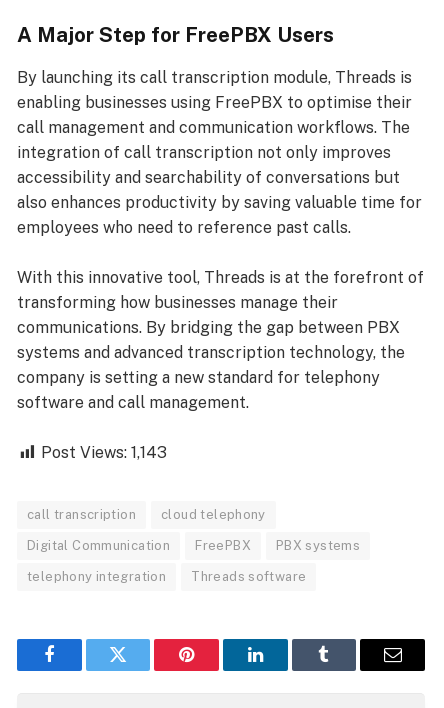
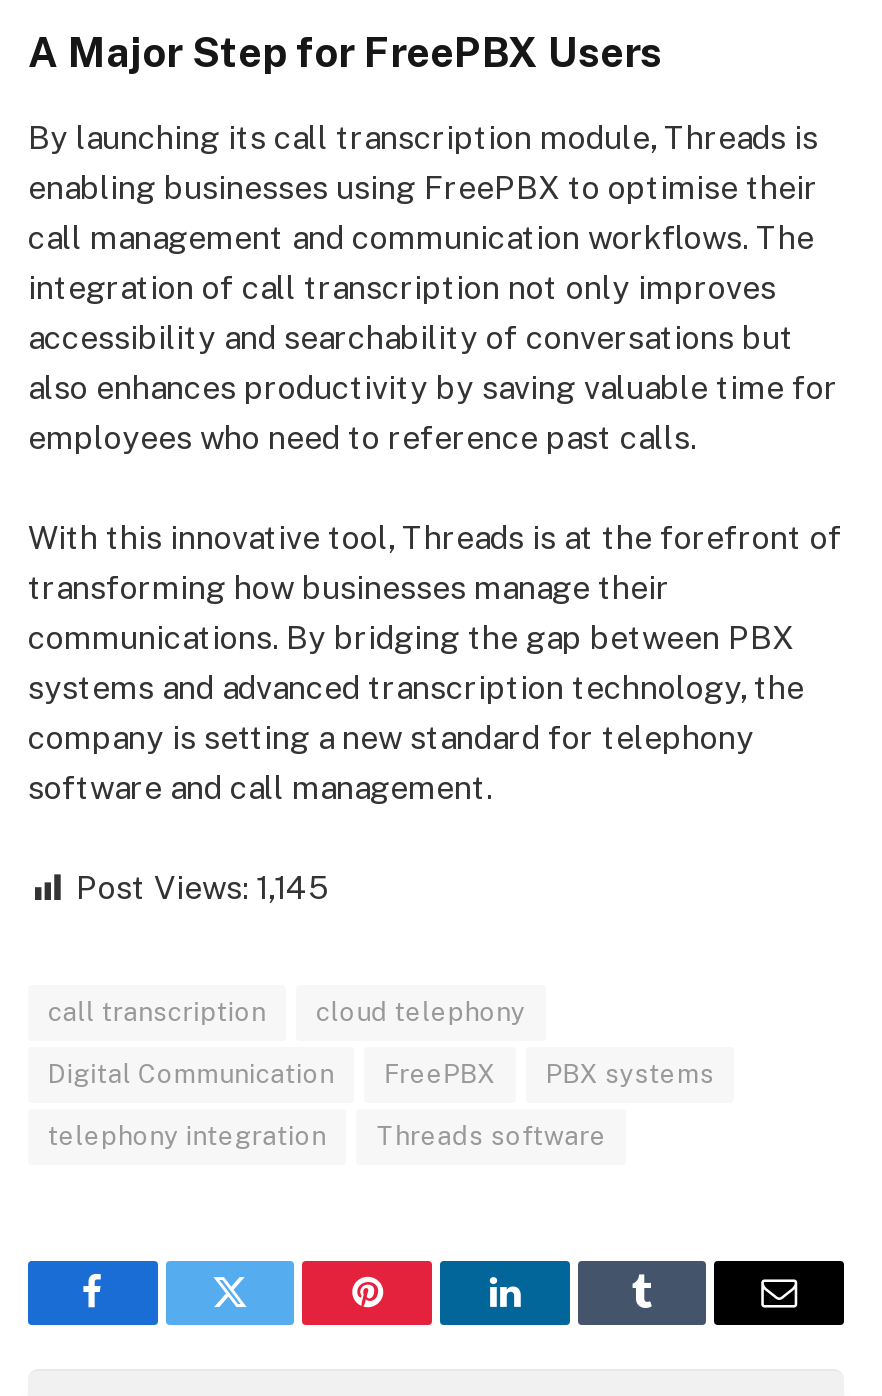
[41,443,167,462] Post Views: 1,143 -> [76,869,328,907] Post Views: 1,145

